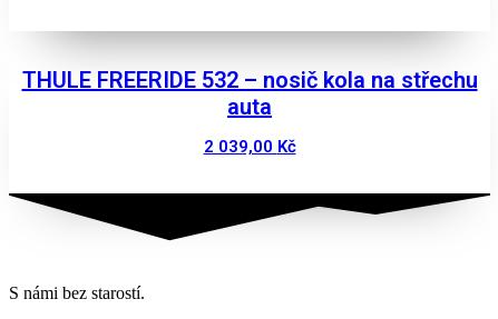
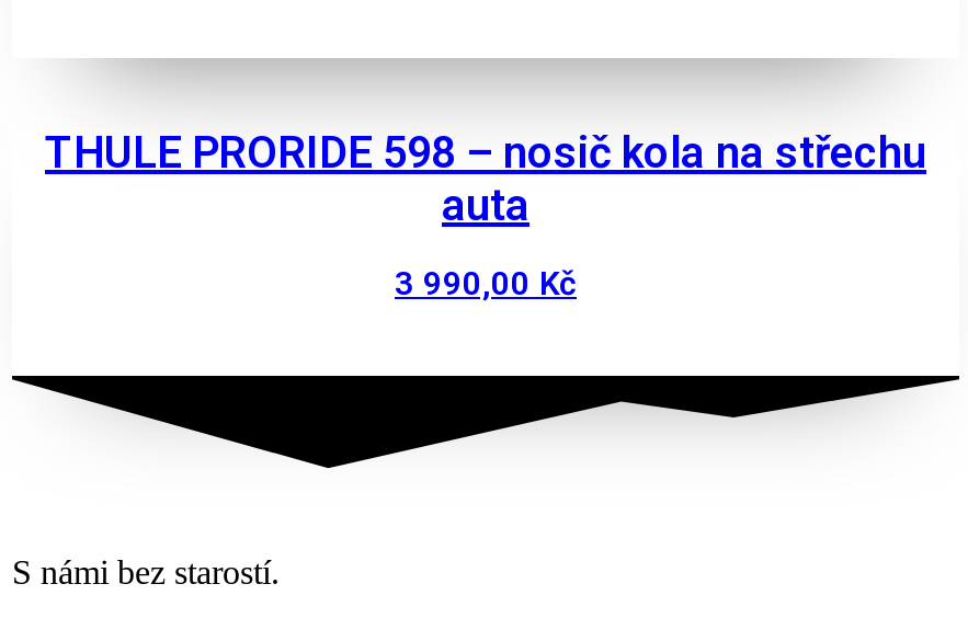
[22,66,477,93] THULE FREERIDE 532 – nosič kola na střechu -> [45,126,926,179] THULE PRORIDE 598 – nosič kola na střechu
[203,136,296,156] 2 039,00 Kč -> [395,264,577,304] 3 990,00 Kč

